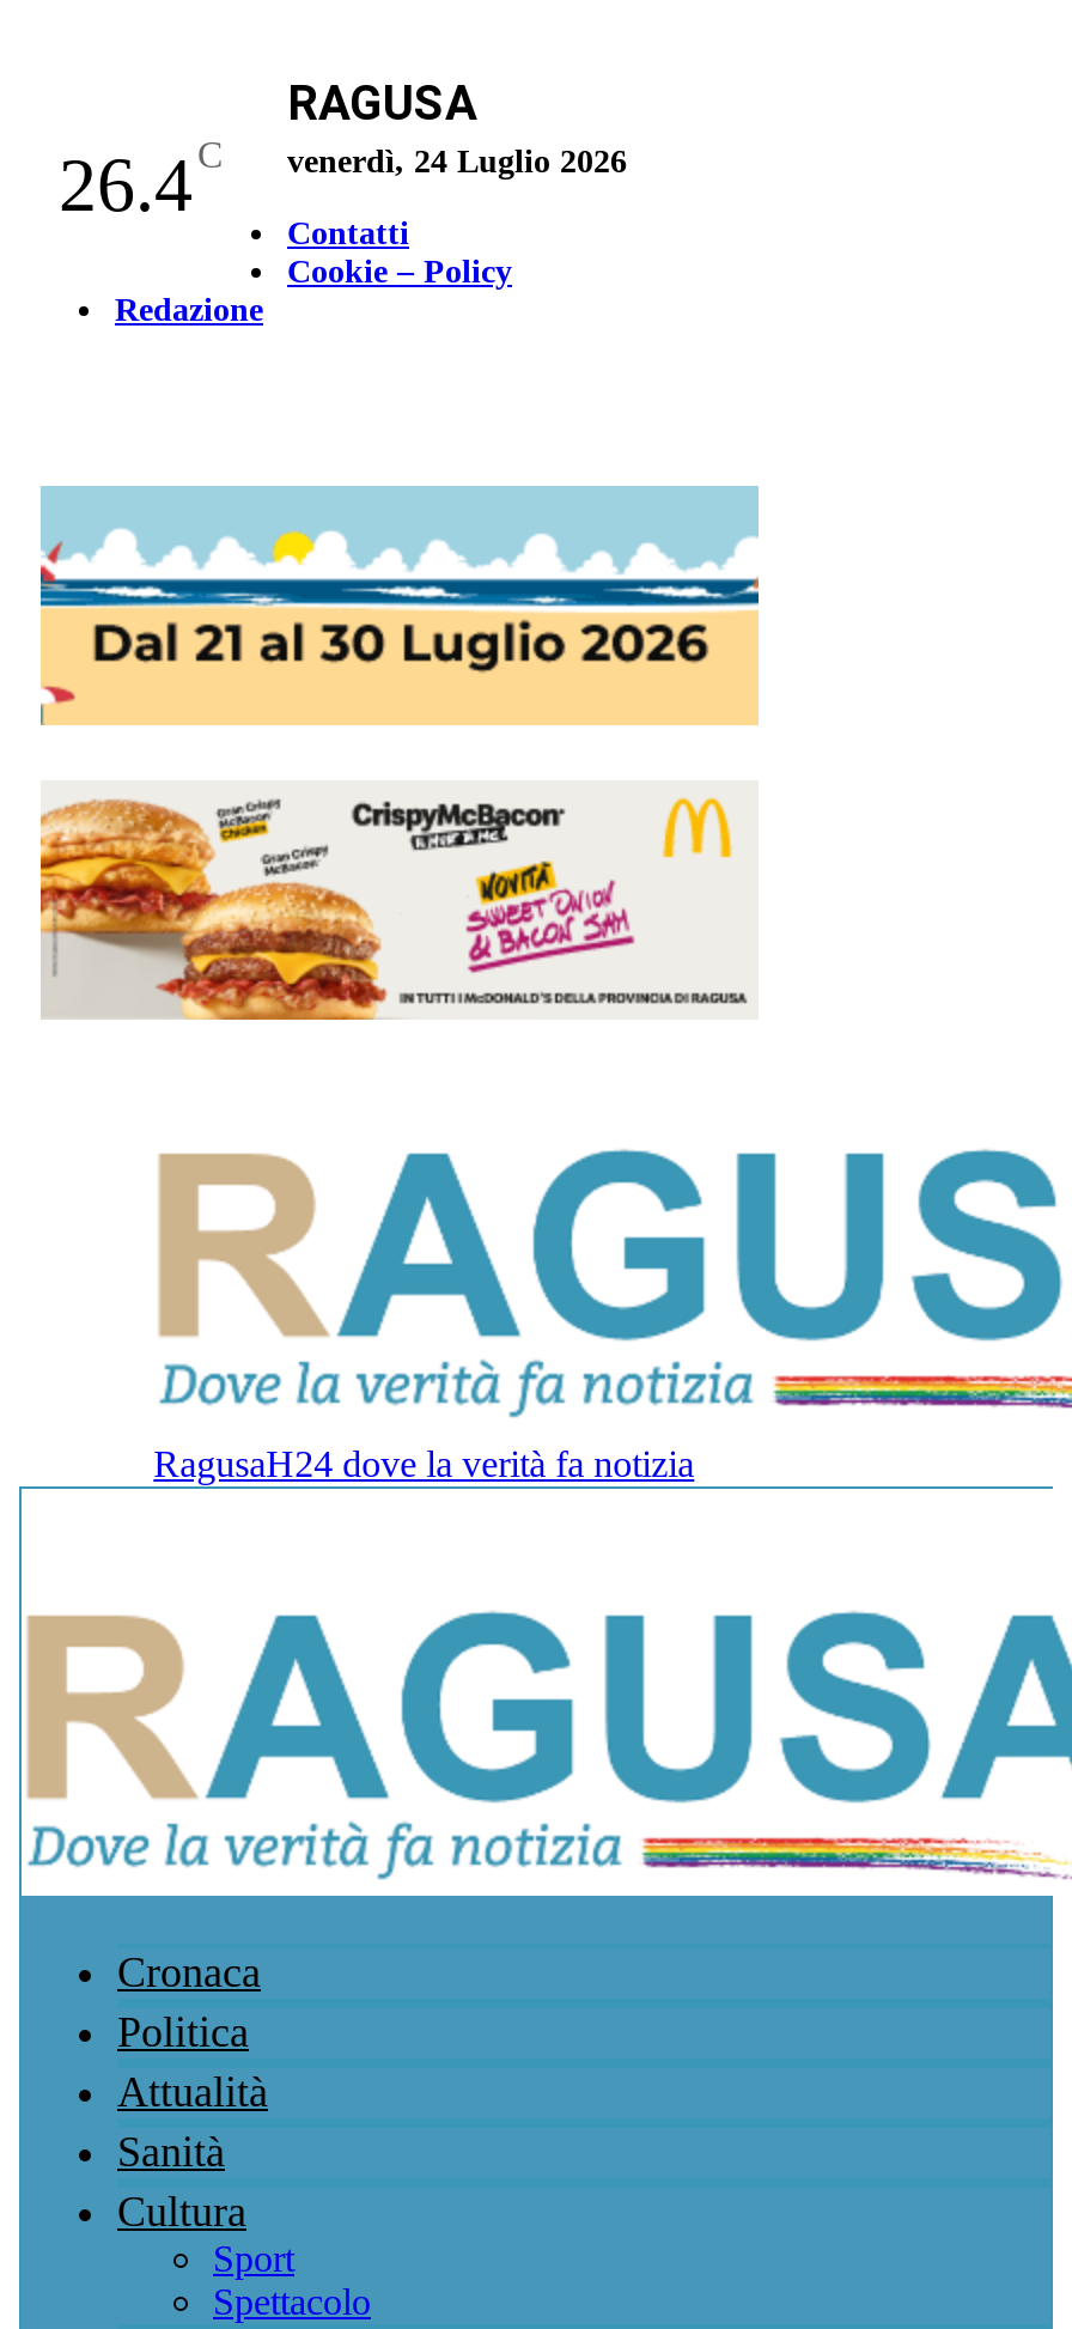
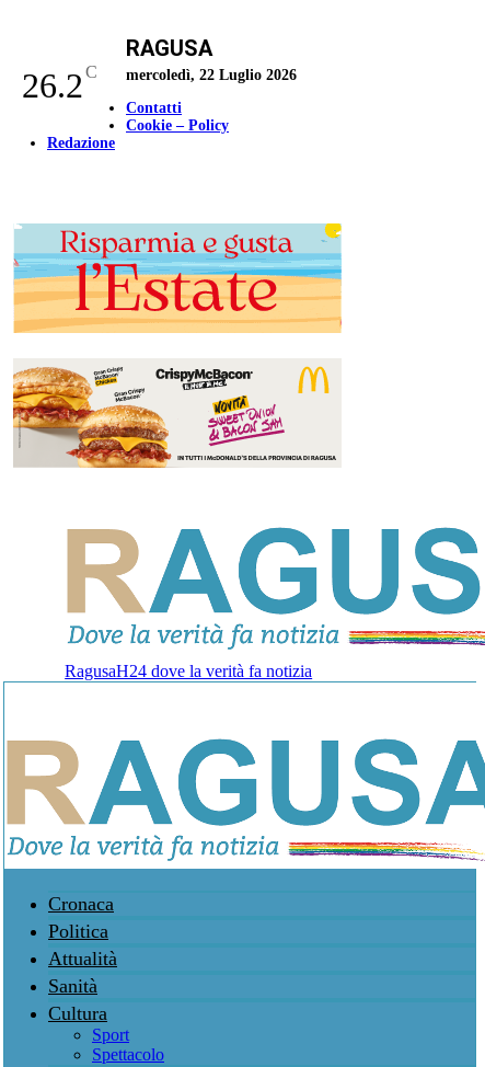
[59,134,224,227] 26.4 C -> [21,62,97,105] 26.2 C
[287,144,627,180] venerdì, 24 Luglio 2026 -> [126,67,297,83] mercoledì, 22 Luglio 2026
[38,484,761,725] [image] -> [13,222,343,332] [image]

